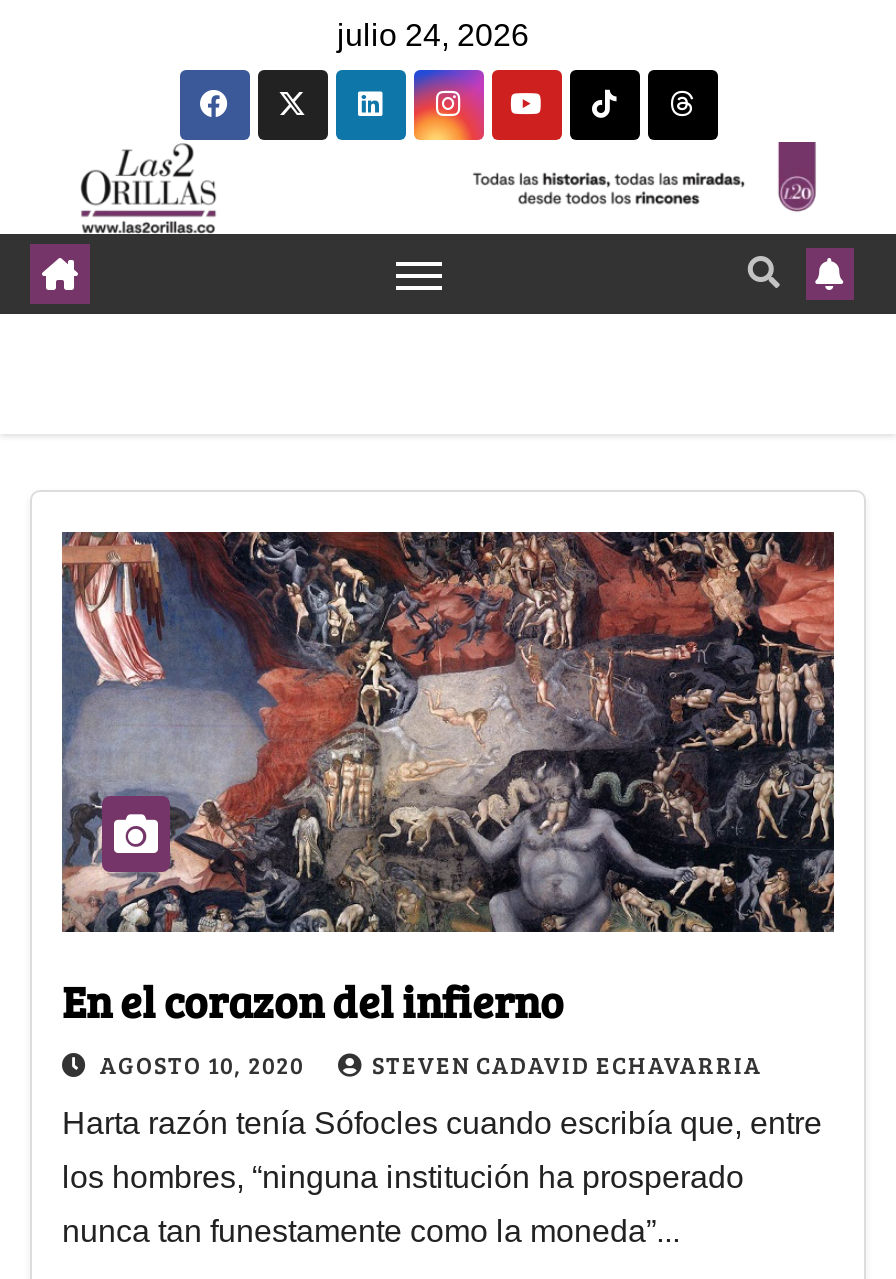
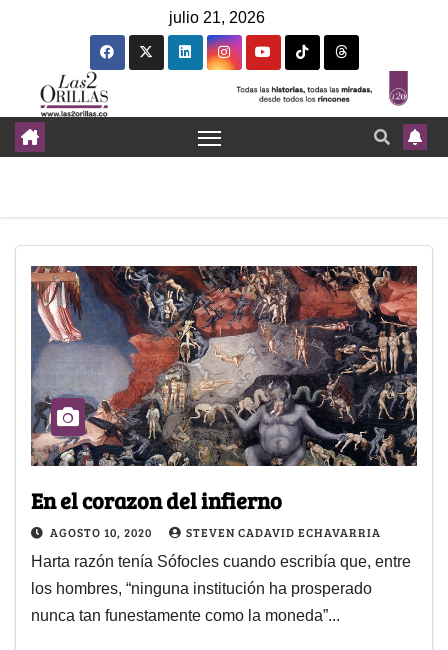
[337,18,529,52] julio 24, 2026 -> [168,9,264,26] julio 21, 2026

